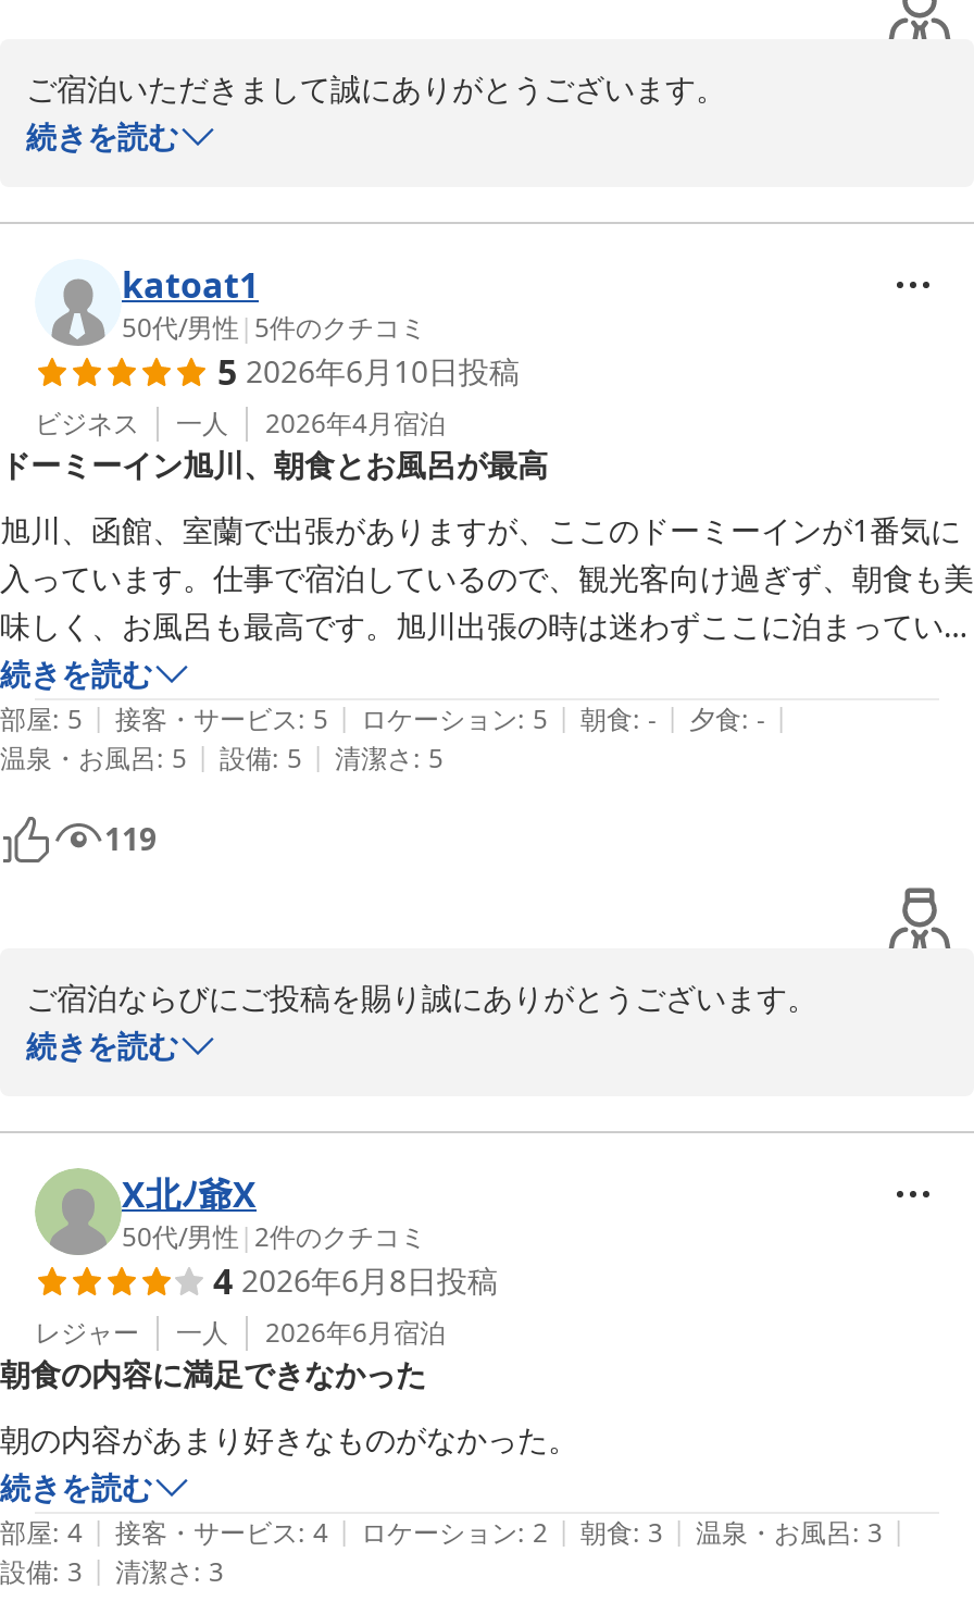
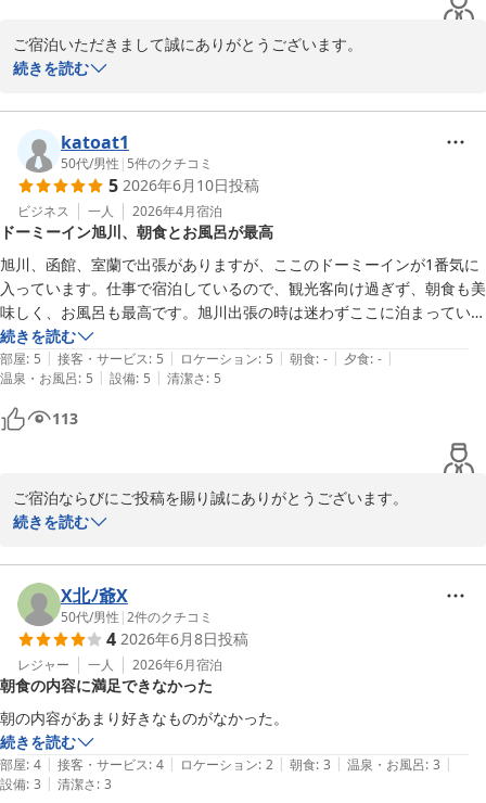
[104,818,157,859] 119 -> [52,408,78,429] 113

